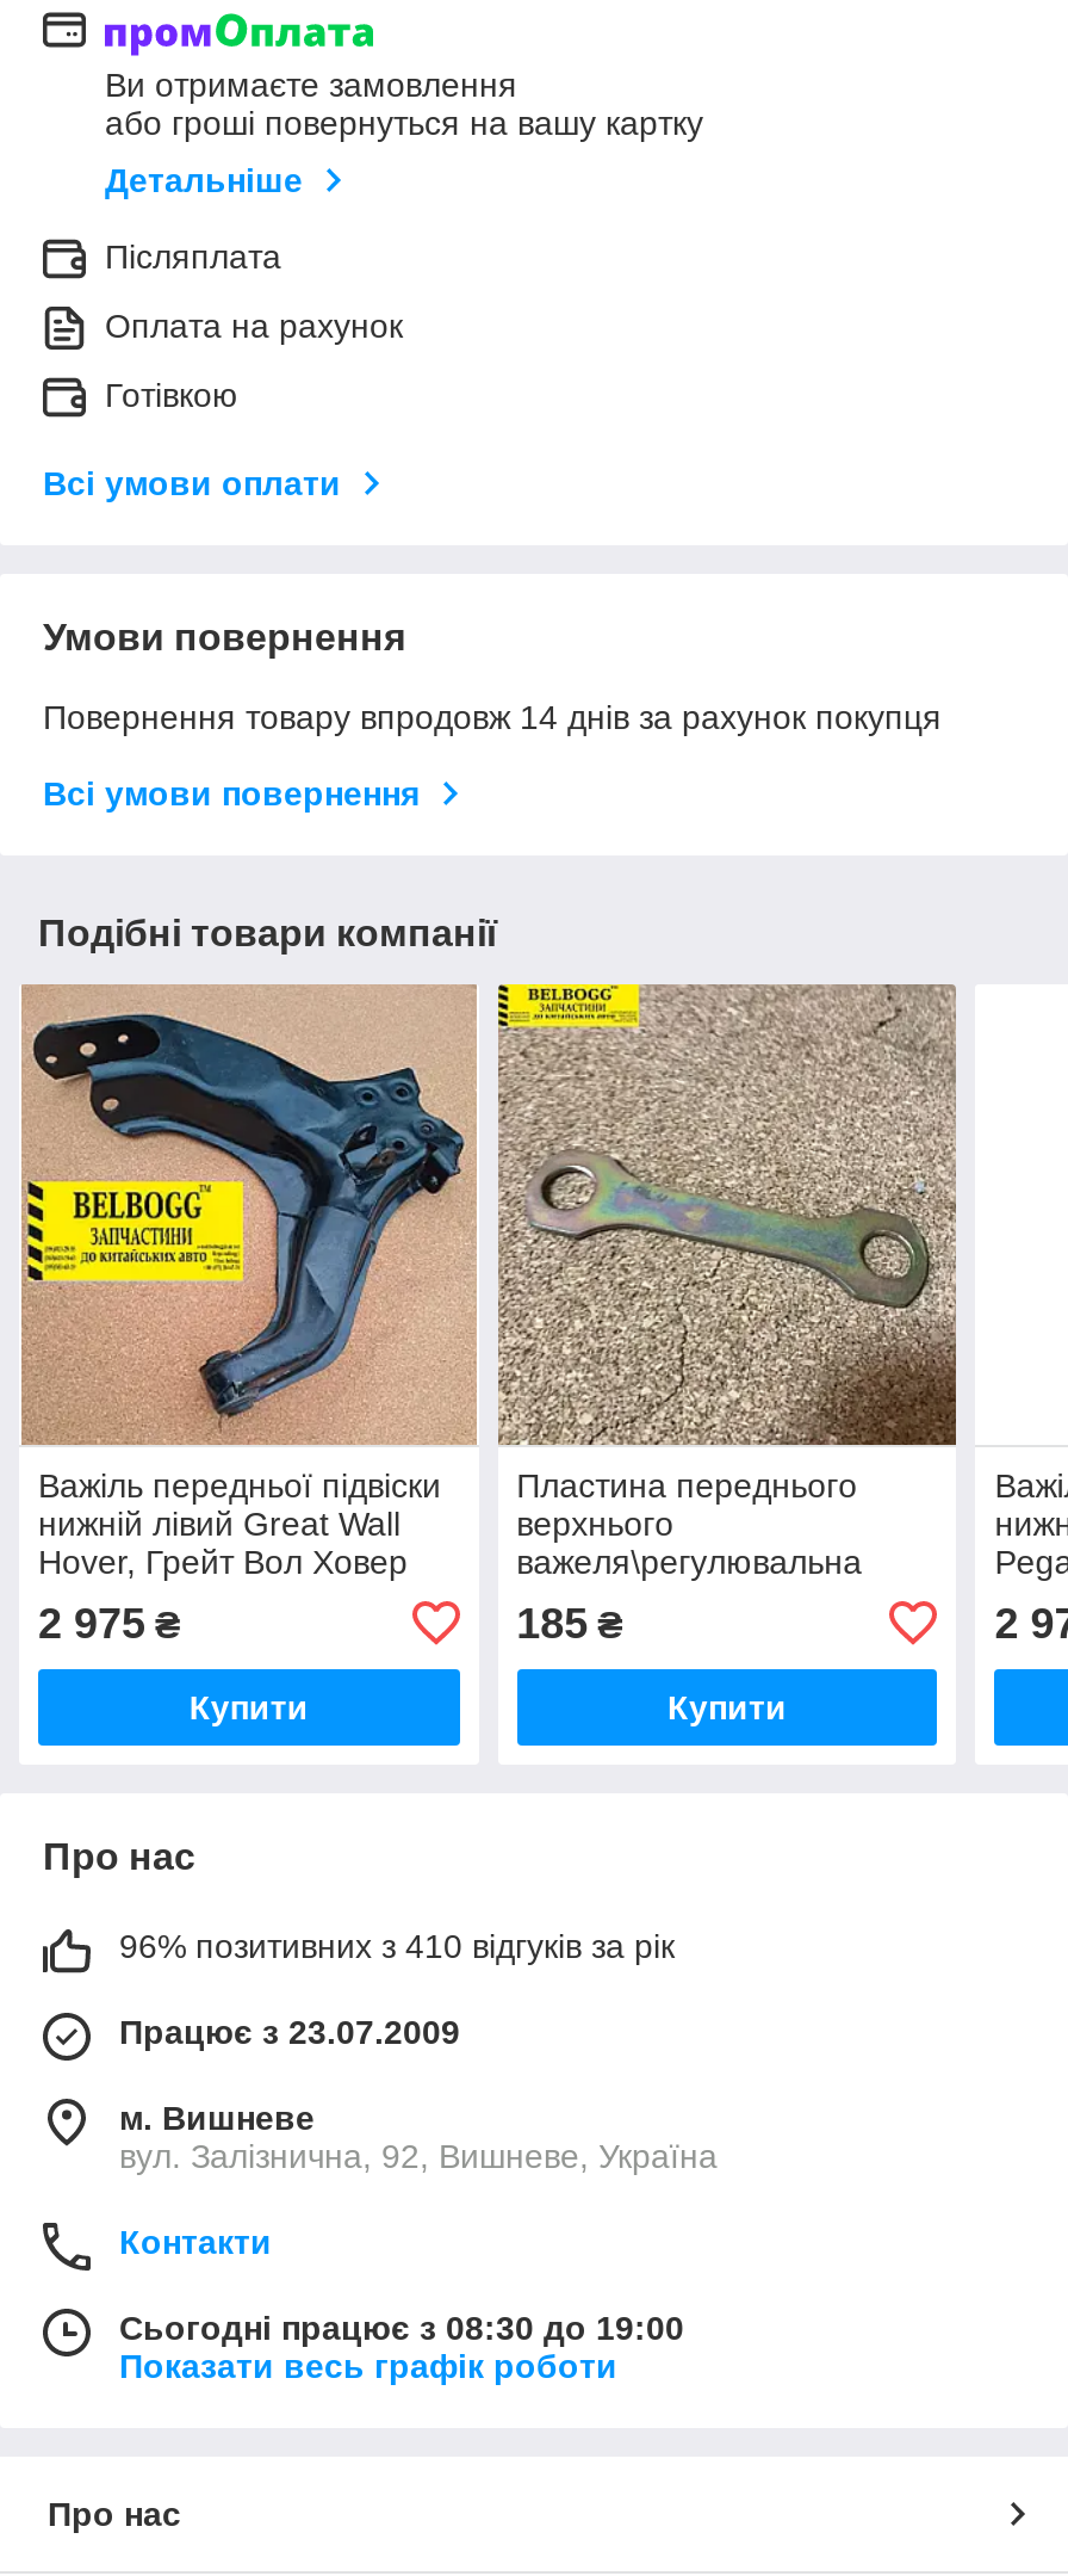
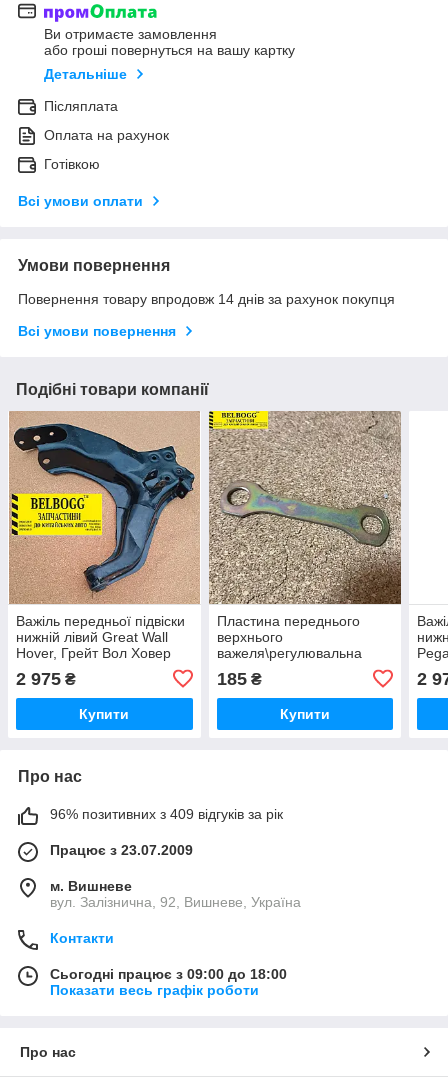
[119,1926,675,1965] 96% позитивних з 410 відгуків за рік -> [50,806,283,822] 96% позитивних з 409 відгуків за рік
[119,2308,684,2346] Сьогодні працює з 08:30 до 19:00 -> [50,966,287,982] Сьогодні працює з 09:00 до 18:00

